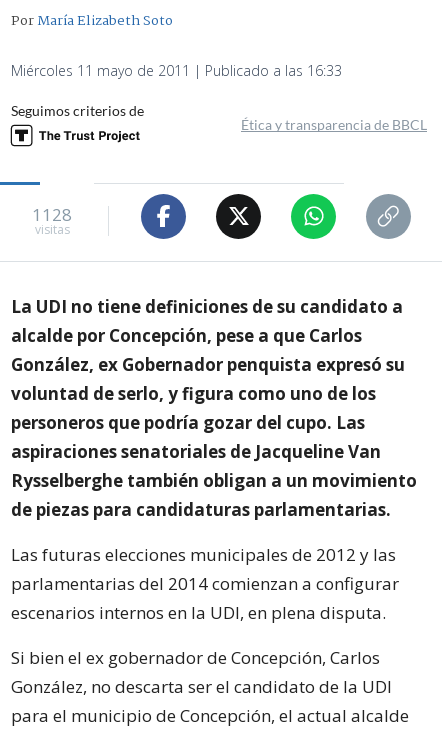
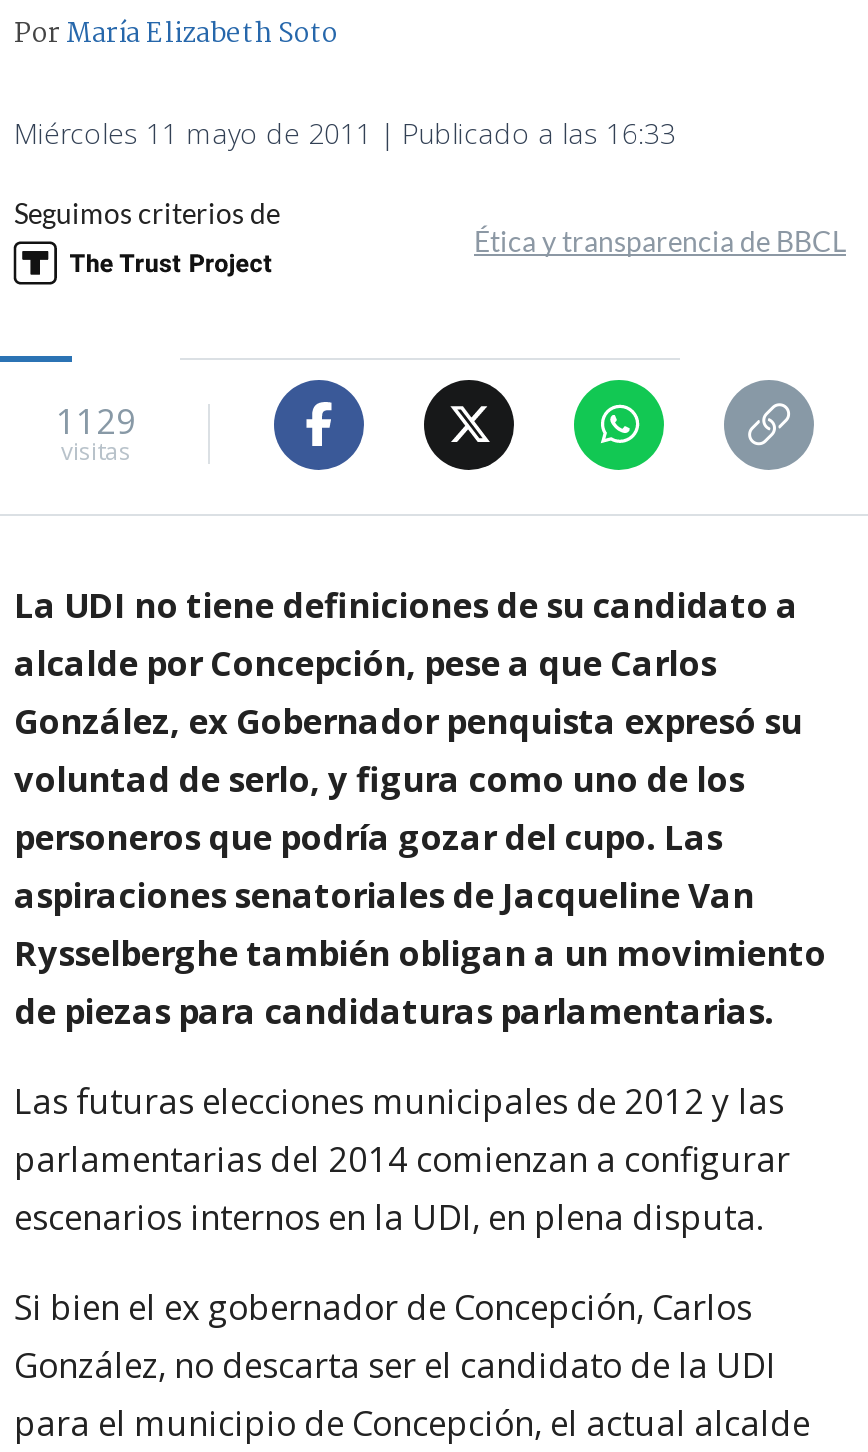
[32,203,72,226] 1128 -> [56,399,136,445] 1129

